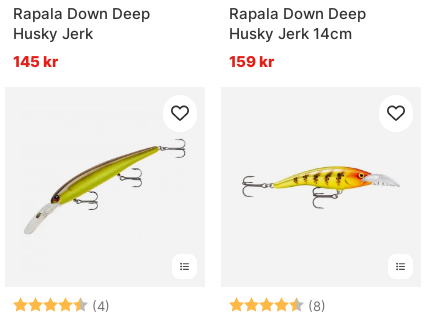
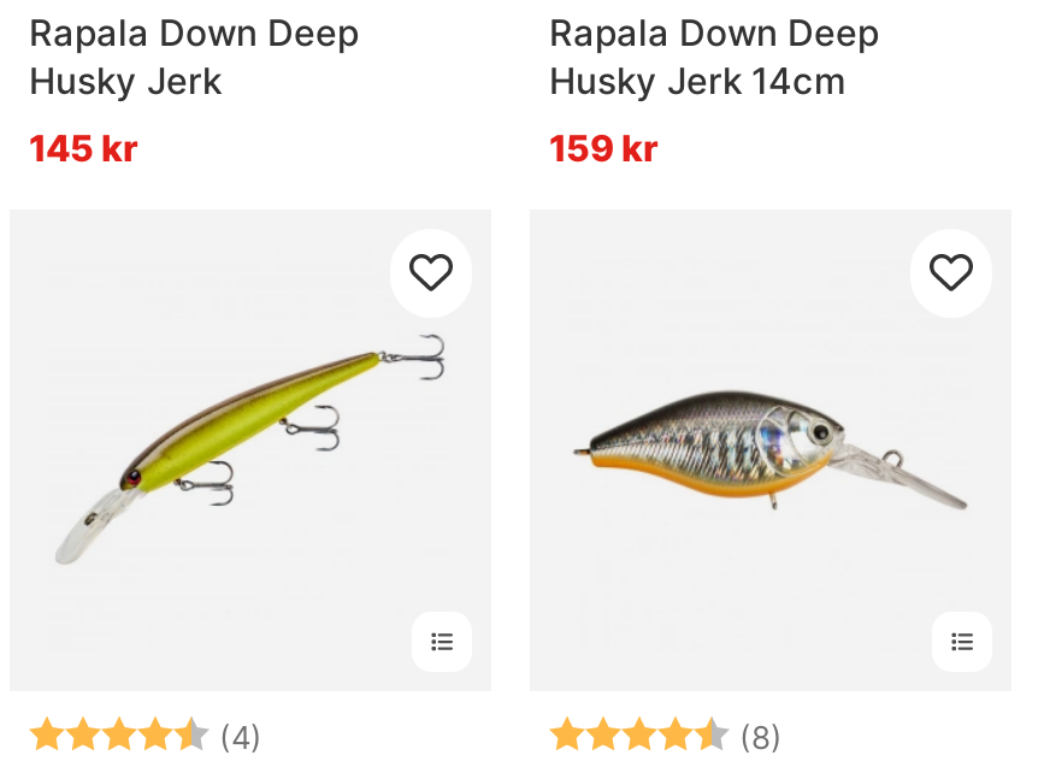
[240,162,402,211] [image] -> [573,388,968,511] [image]

